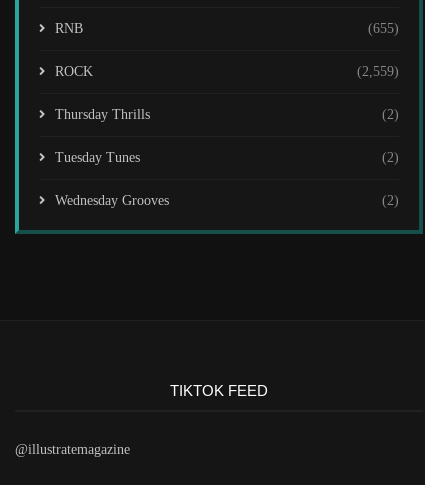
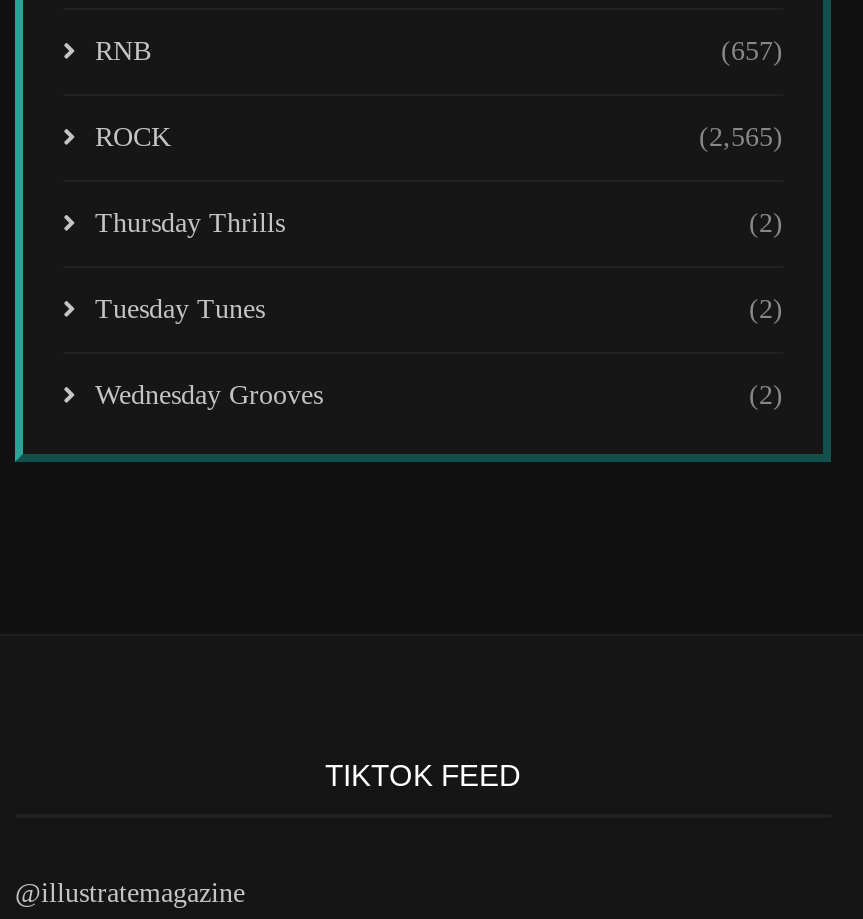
[368,20,399,35] (655) -> [721,35,783,65] (657)
[357,63,399,78] (2,559) -> [699,121,783,151] (2,565)

